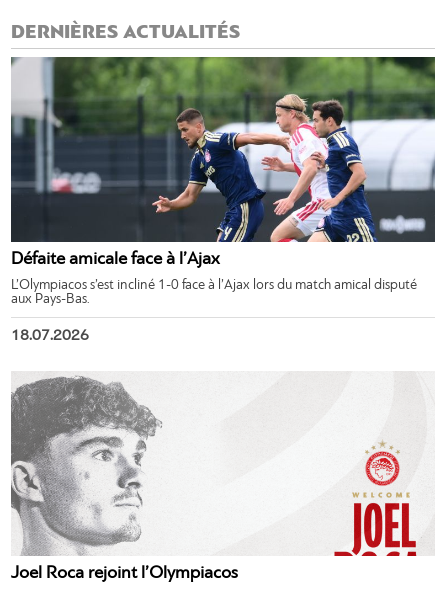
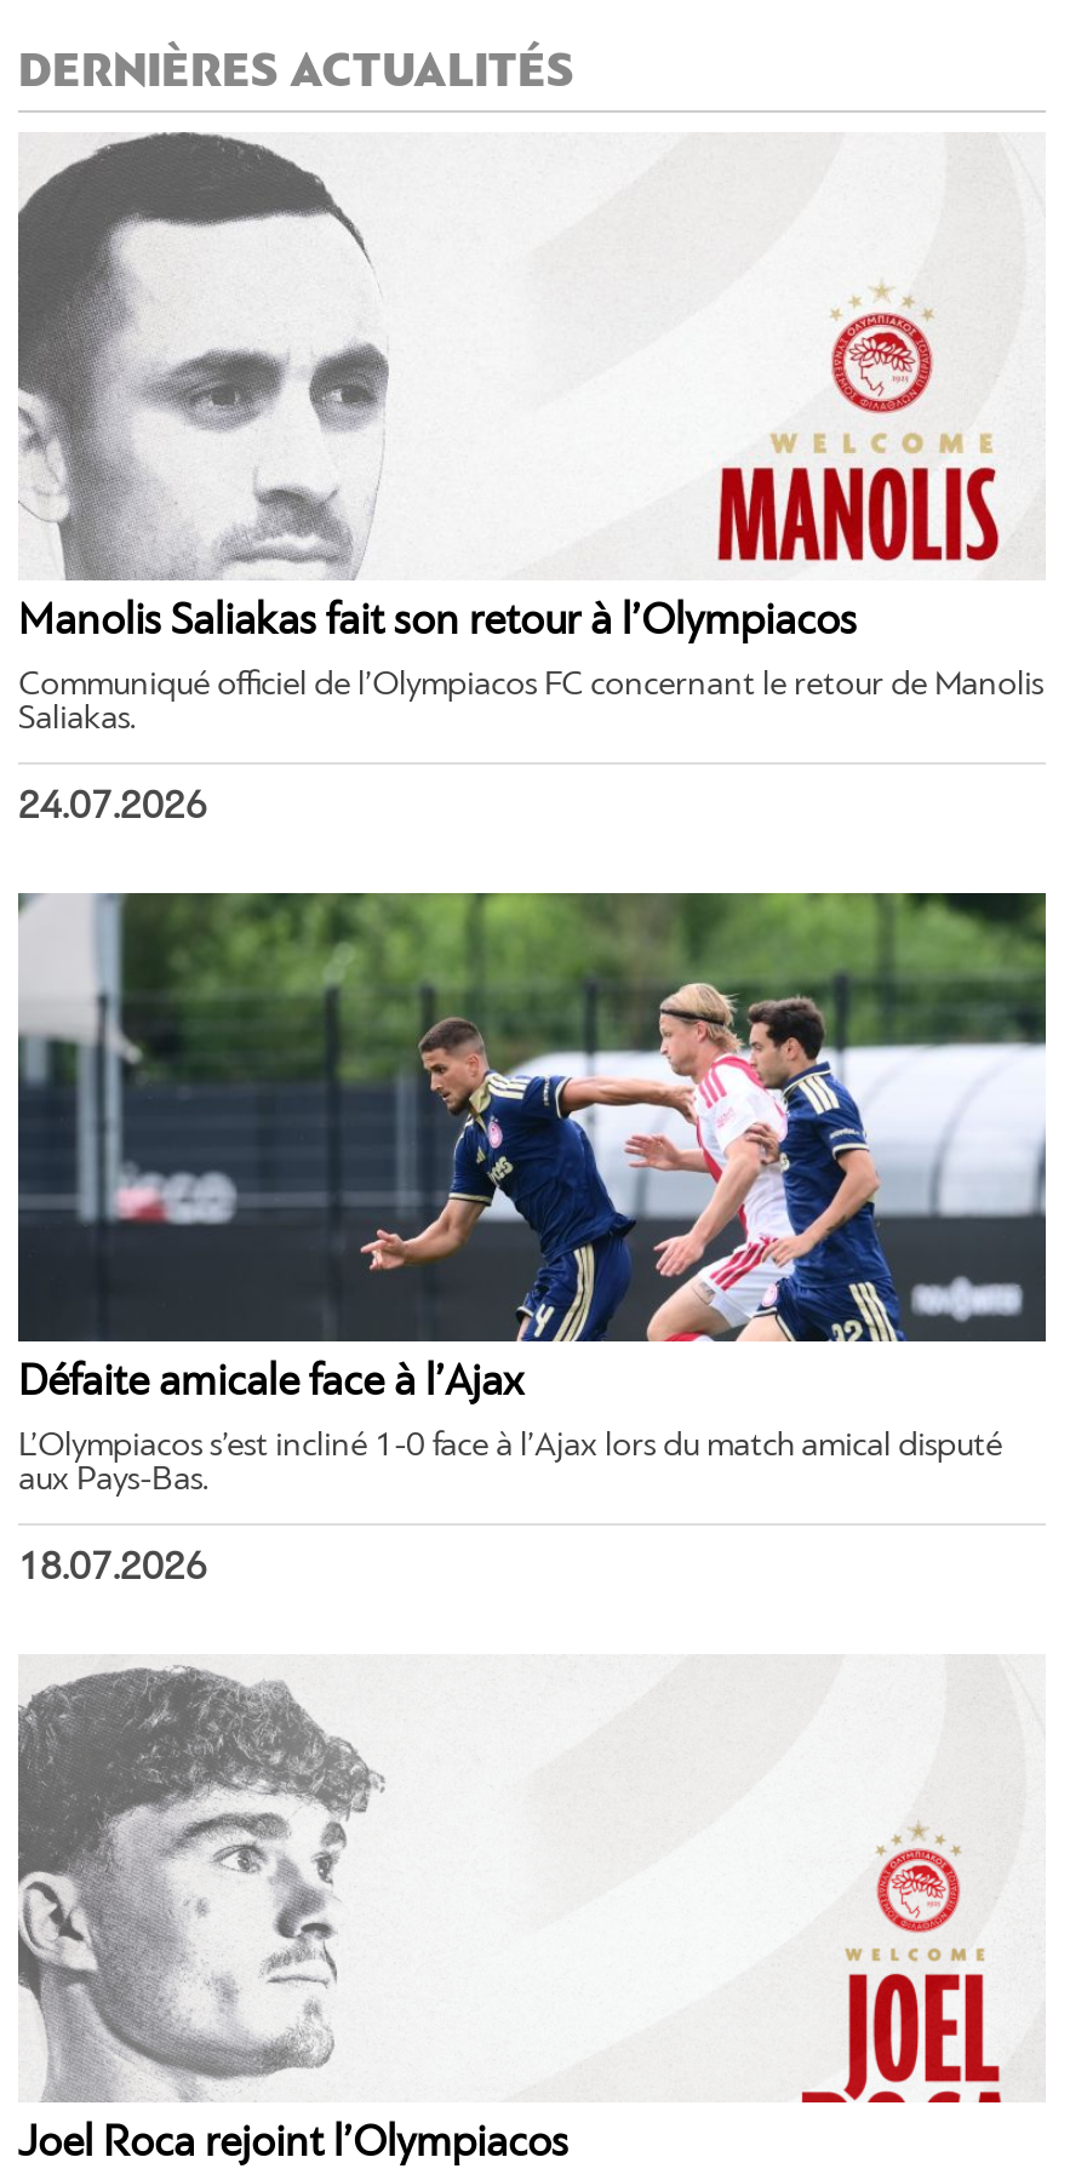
none -> [18,132,1043,827] [image] | Manolis Saliakas fait son retour à l’Olympiacos | Communiqué officiel de l’Olympiacos FC concernant le retour de Manolis | Saliakas. | 24.07.2026
none -> [714,280,1002,563] [image]

